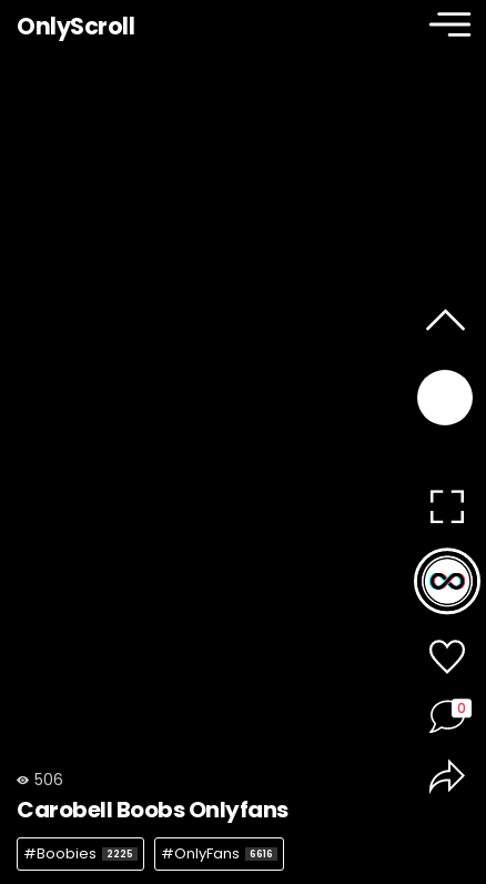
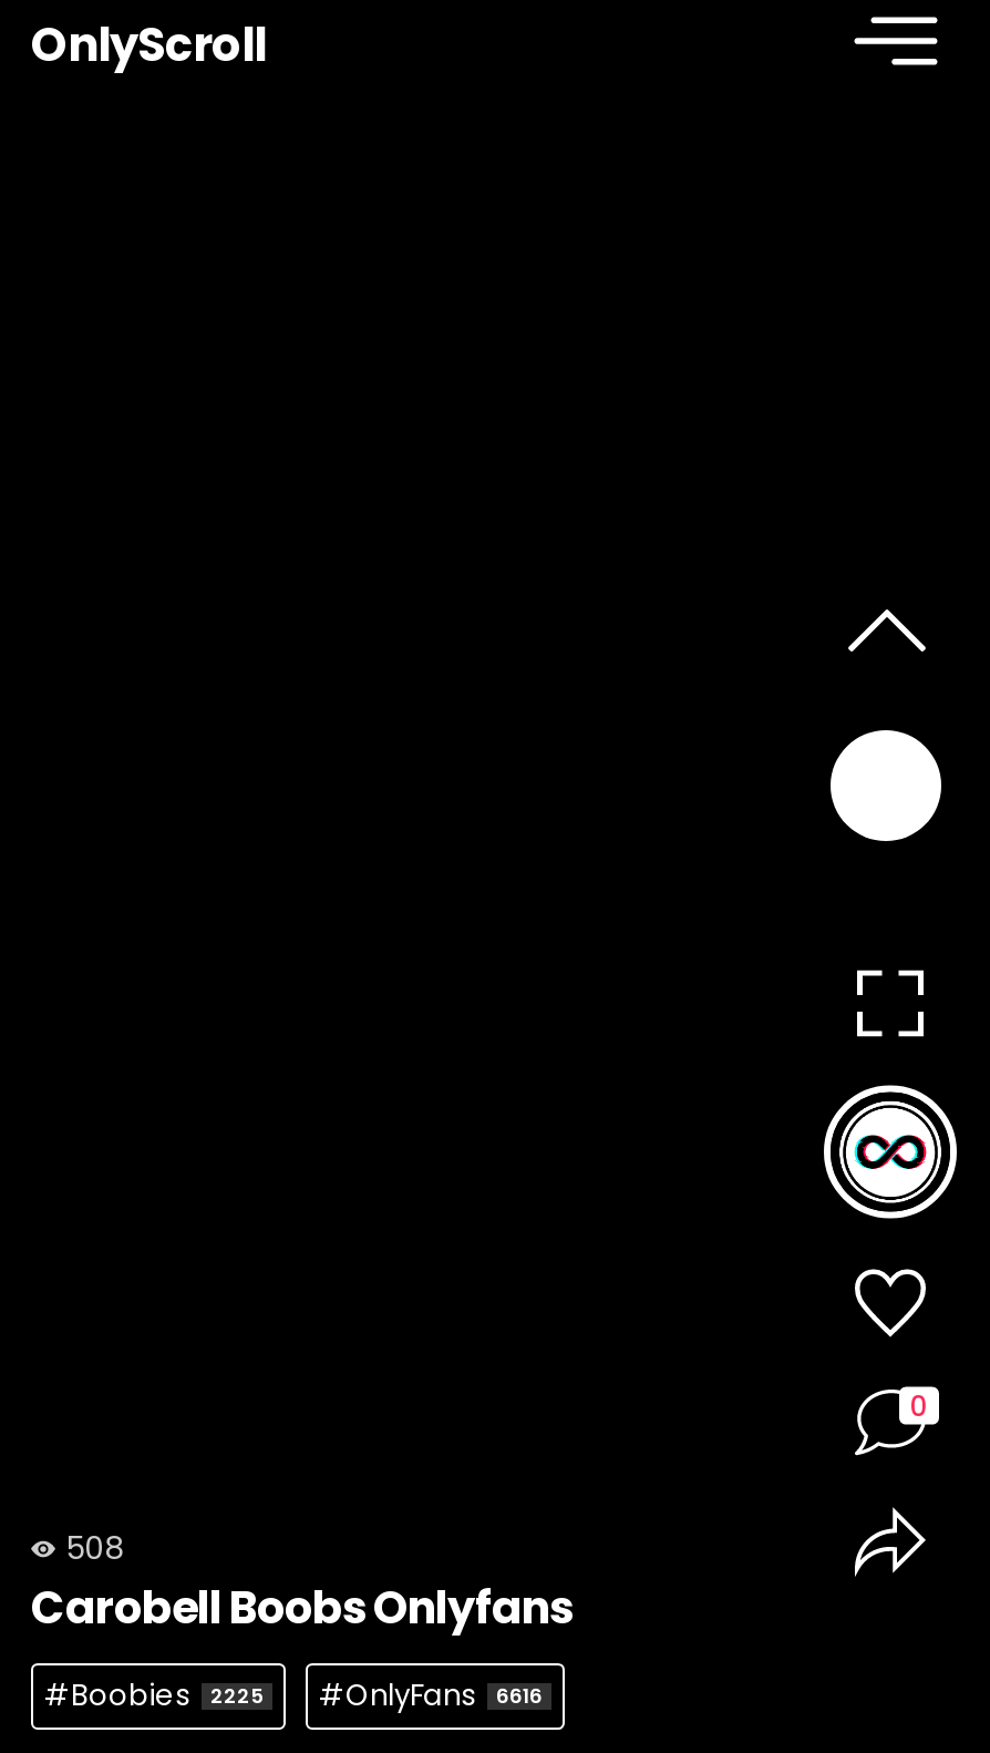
[30,769,63,791] 506 -> [58,1526,124,1570] 508

